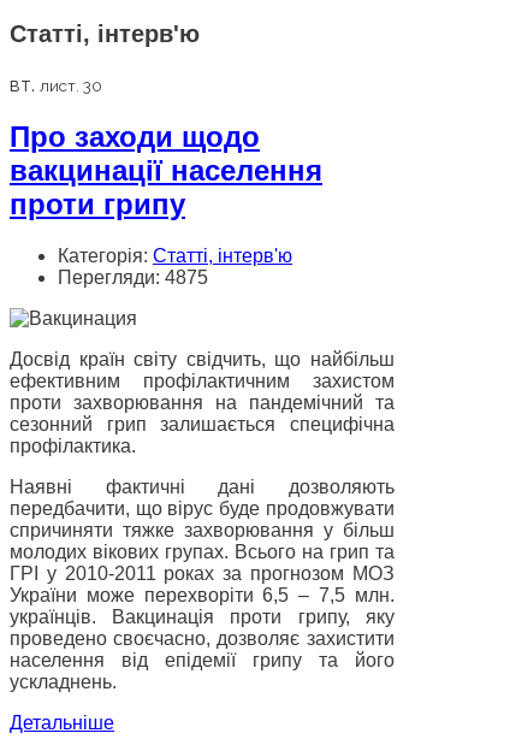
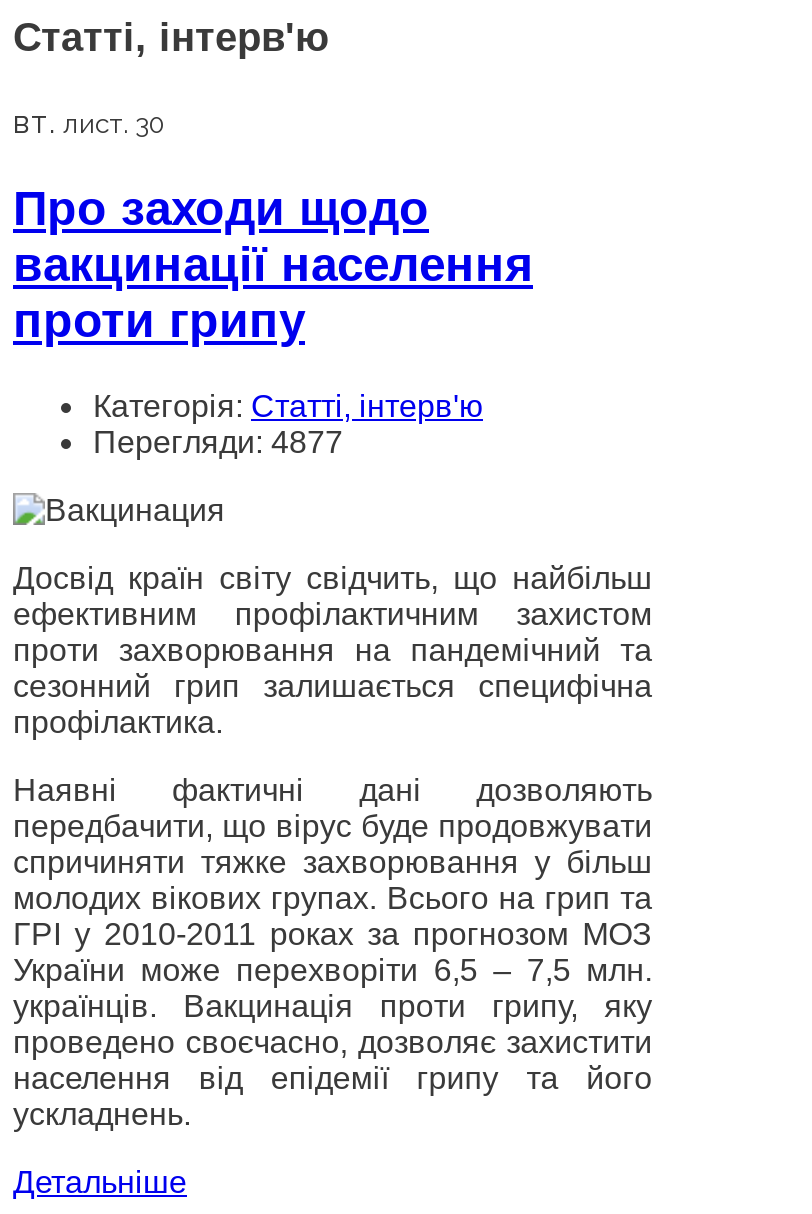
[58,267,208,287] Перегляди: 4875 -> [93,424,343,458] Перегляди: 4877

